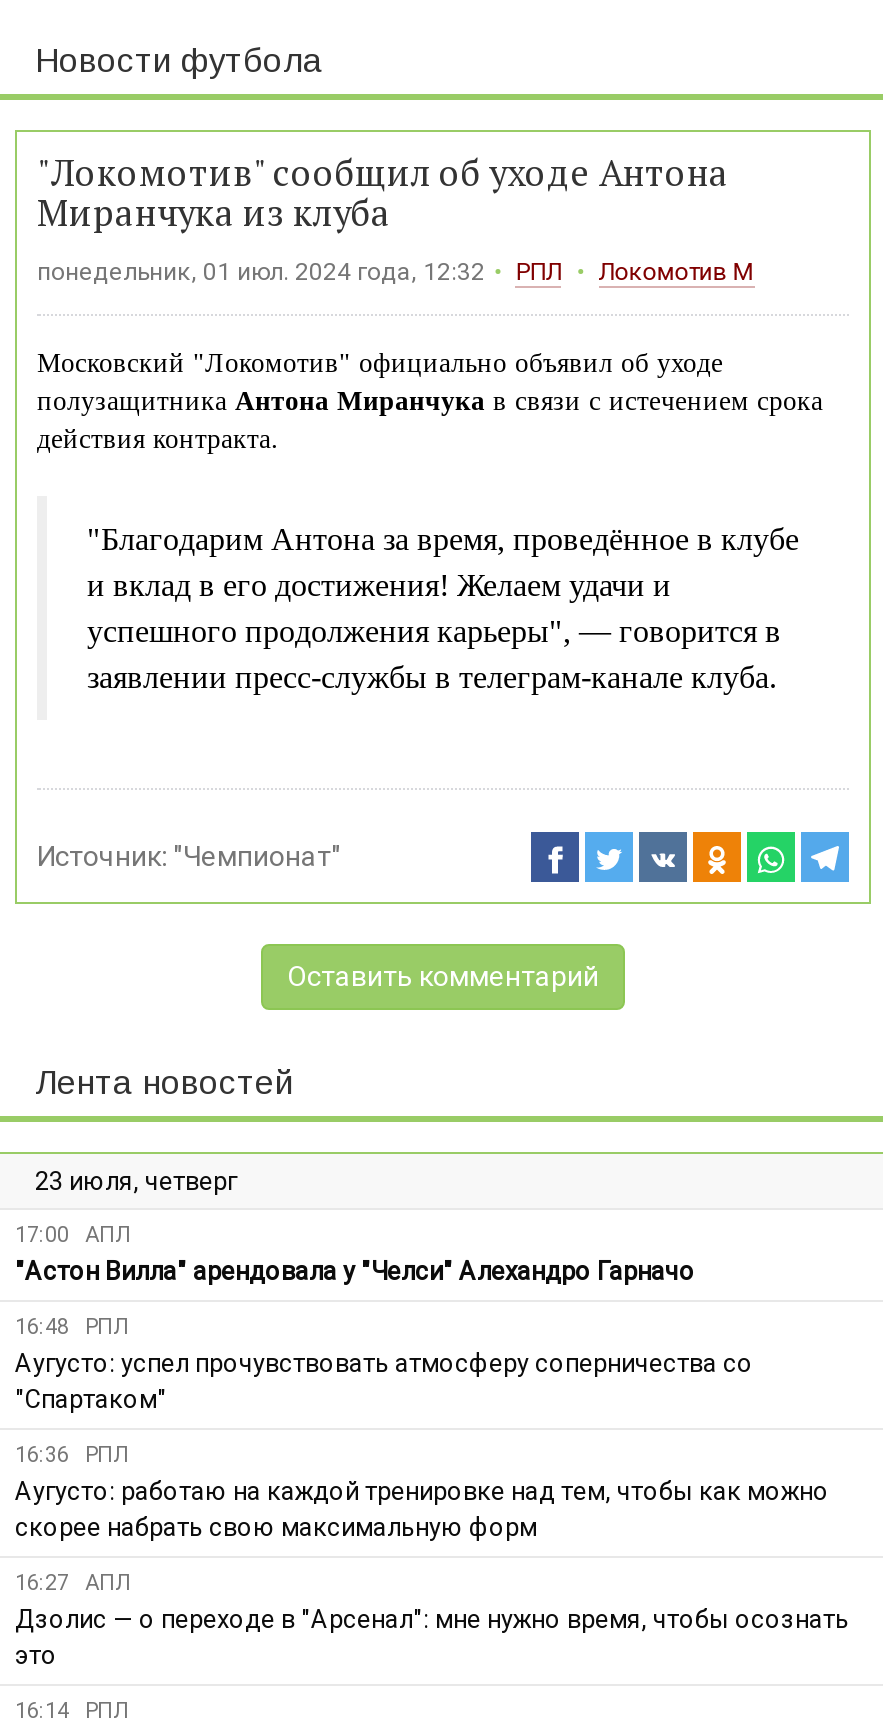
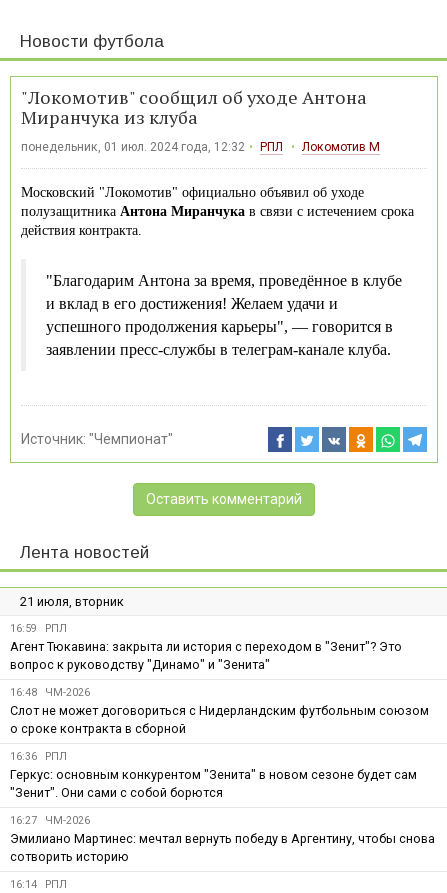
[35,1165,237,1195] 23 июля, четверг -> [20,594,124,609] 21 июля, вторник
[15,1221,695,1285] 17:00 АПЛ | "Астон Вилла" арендовала у "Челси" Алехандро Гарначо -> [10,622,402,672] 16:59 РПЛ | Агент Тюкавина: закрыта ли история с переходом в "Зенит"? Это | вопрос к руководству "Динамо" и "Зенита"
[15,1313,753,1413] 16:48 РПЛ | Аугусто: успел прочувствовать атмосферу соперничества со | "Спартаком" -> [10,686,429,736] 16:48 ЧМ-2026 | Слот не может договориться с Нидерландским футбольным союзом | о сроке контракта в сборной
[15,1475,829,1541] Аугусто: работаю на каждой тренировке над тем, чтобы как можно | скорее набрать свою максимальную форм -> [10,767,417,800] Геркус: основным конкурентом "Зенита" в новом сезоне будет сам | "Зенит". Они сами с собой борются
[15,1569,849,1669] 16:27 АПЛ | Дзолис — о переходе в "Арсенал": мне нужно время, чтобы осознать | это -> [10,814,435,864] 16:27 ЧМ-2026 | Эмилиано Мартинес: мечтал вернуть победу в Аргентину, чтобы снова | сотворить историю

